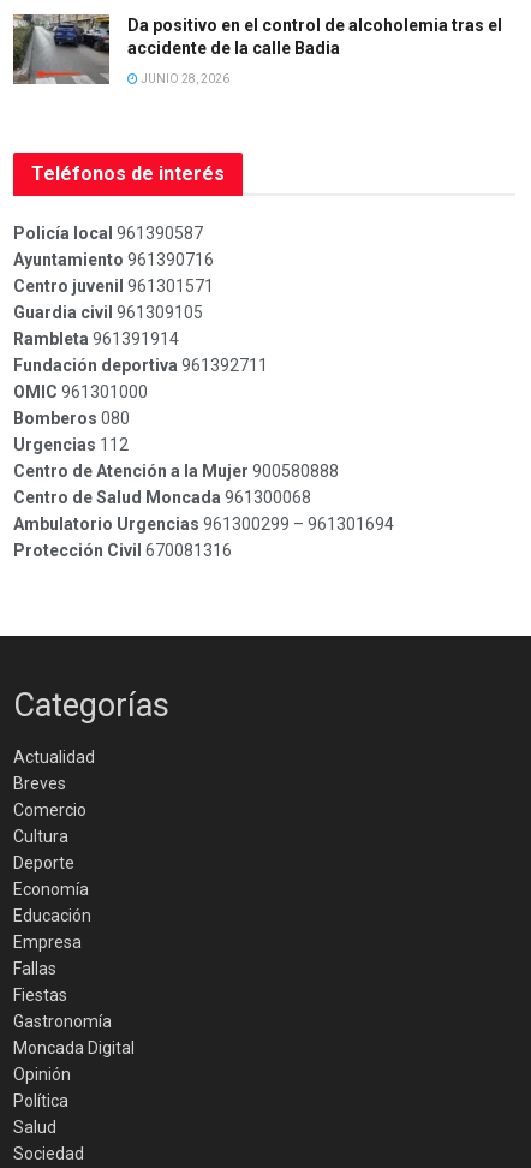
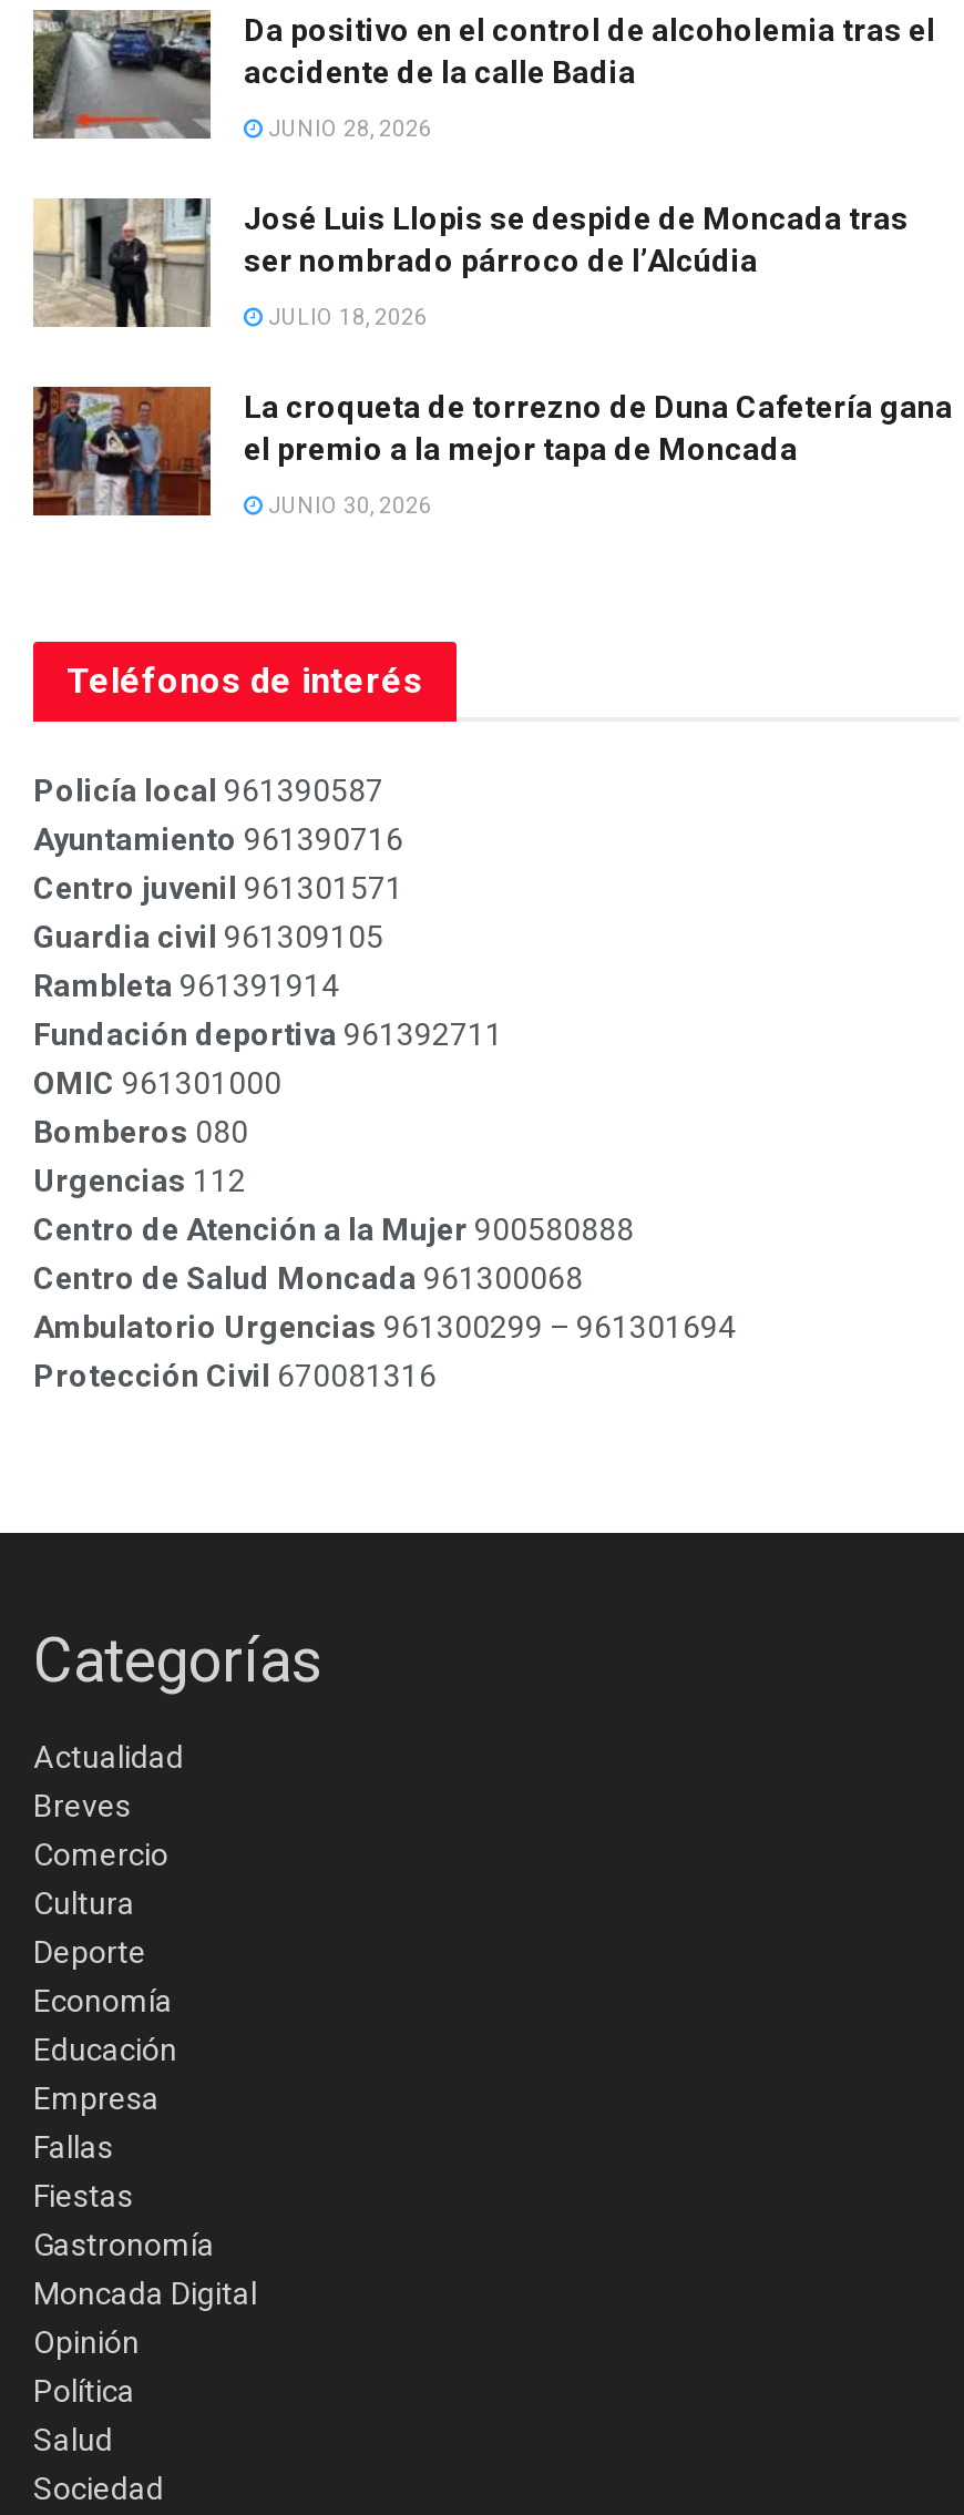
none -> [31,196,953,518] [image] | José Luis Llopis se despide de Moncada tras | ser nombrado párroco de l’Alcúdia | JULIO 18, 2026 | La croqueta de torrezno de Duna Cafetería gana | el premio a la mejor tapa de Moncada | JUNIO 30, 2026
none -> [33,385,213,518] [image]

